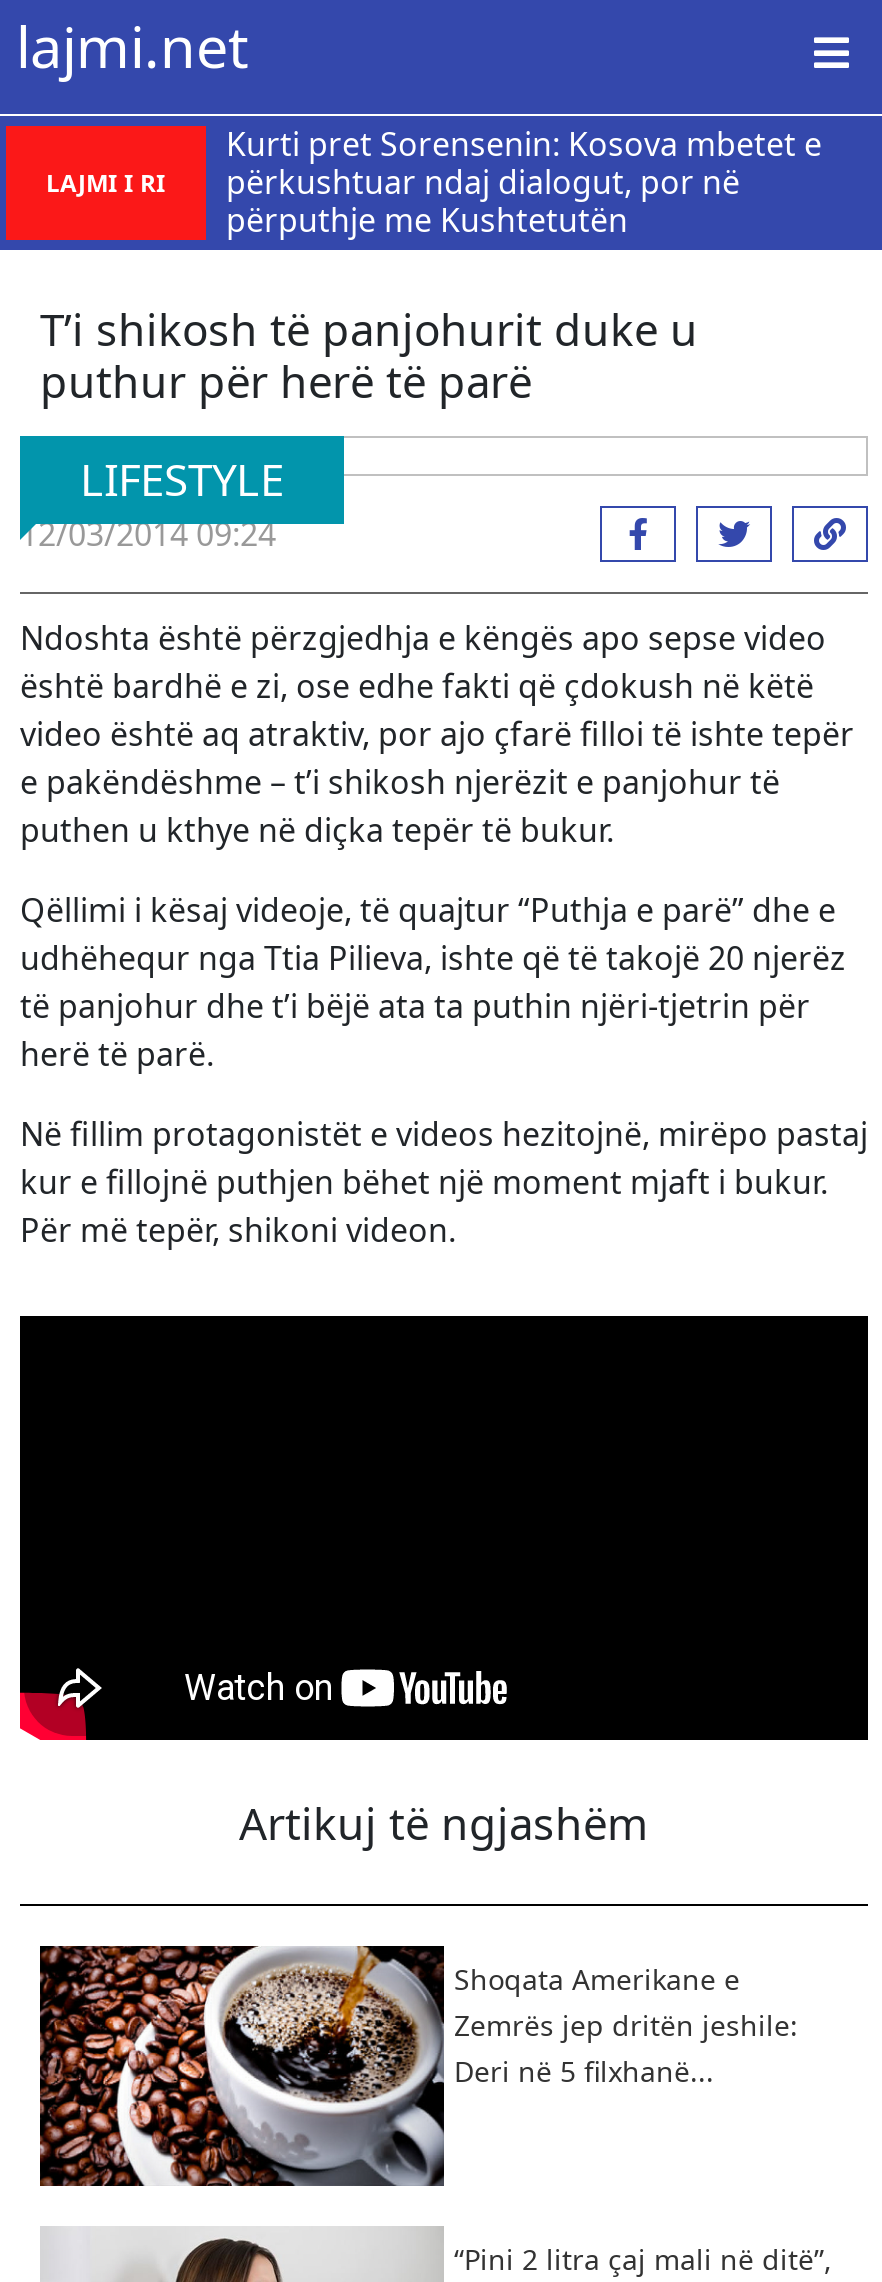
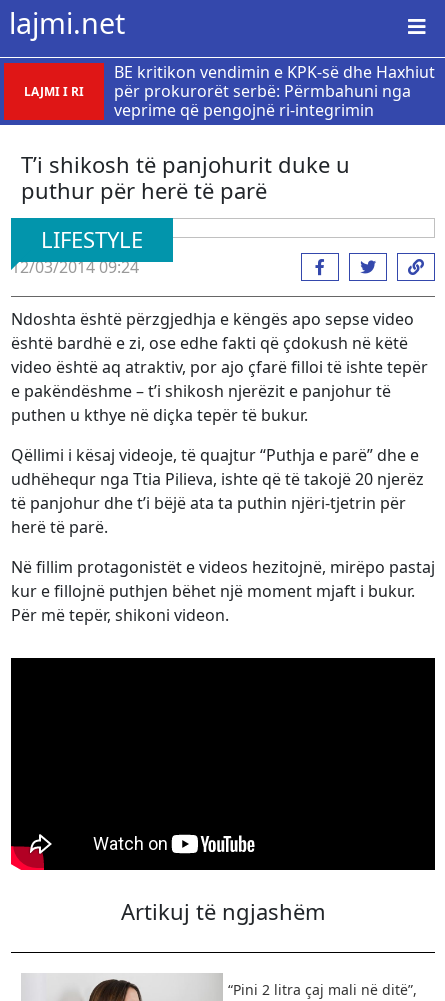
[226,122,822,242] Kurti pret Sorensenin: Kosova mbetet e | përkushtuar ndaj dialogut, por në | përputhje me Kushtetutën -> [114,61,435,121] BE kritikon vendimin e KPK-së dhe Haxhiut | për prokurorët serbë: Përmbahuni nga | veprime që pengojnë ri-integrimin
[38,1944,798,2186] [image] | Shoqata Amerikane e | Zemrës jep dritën jeshile: | Deri në 5 filxhanë... -> none

